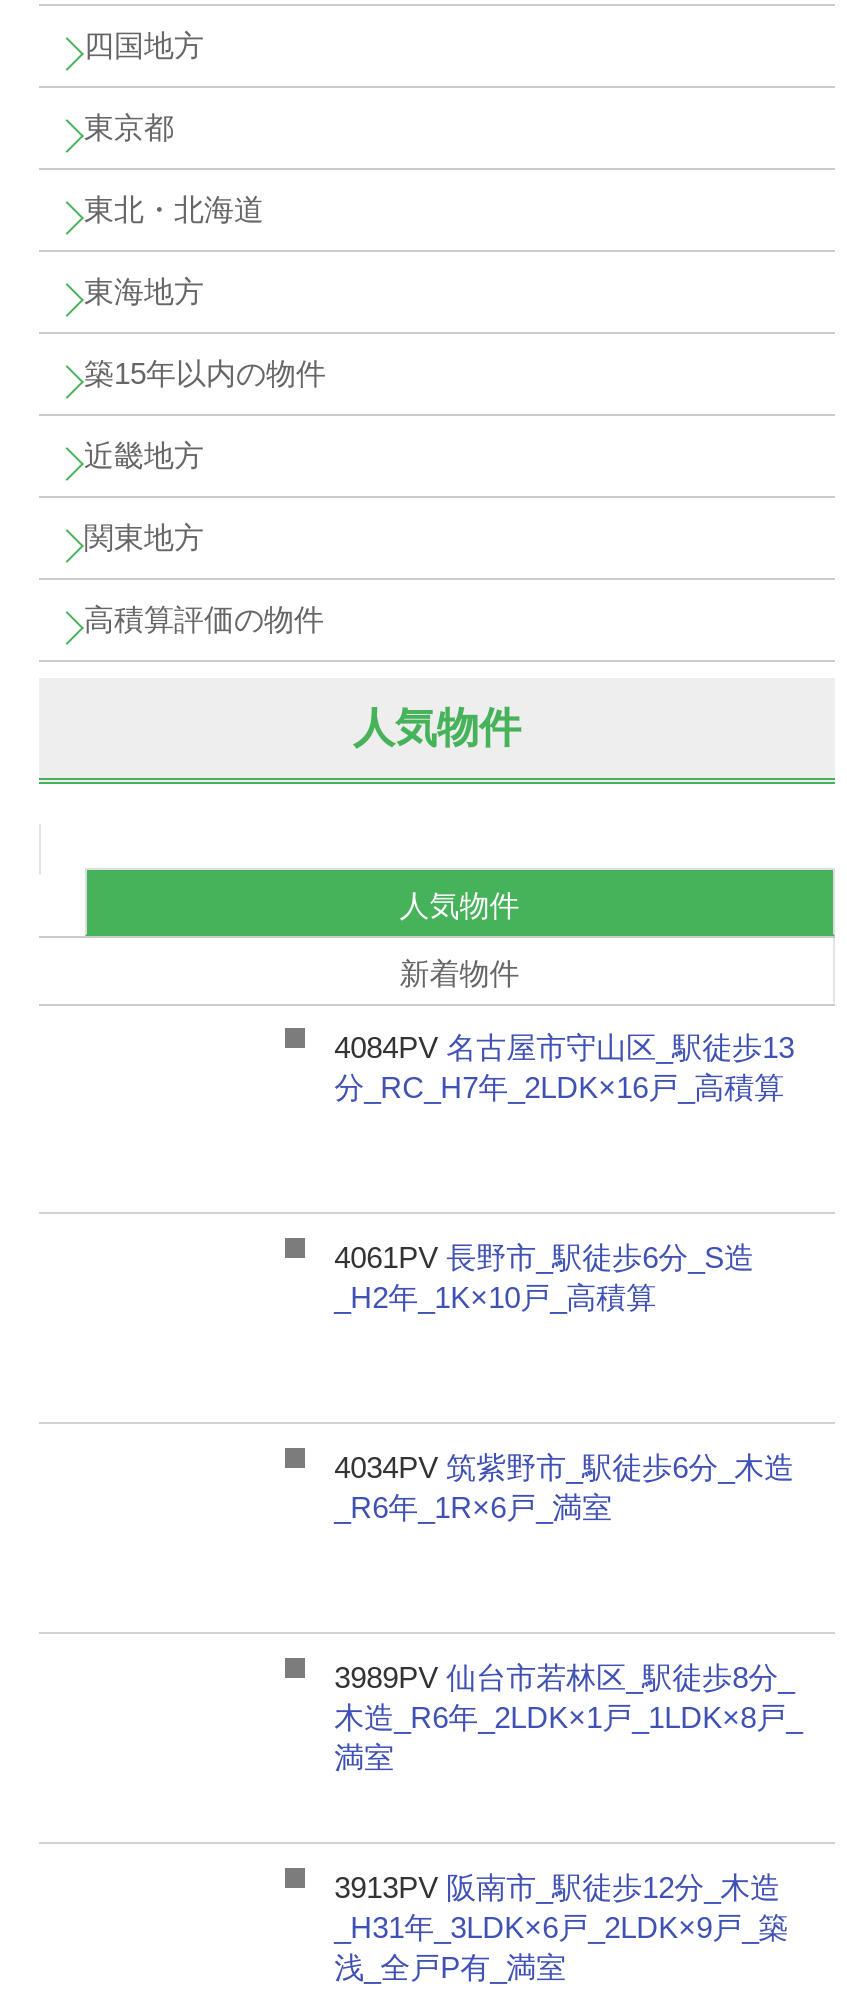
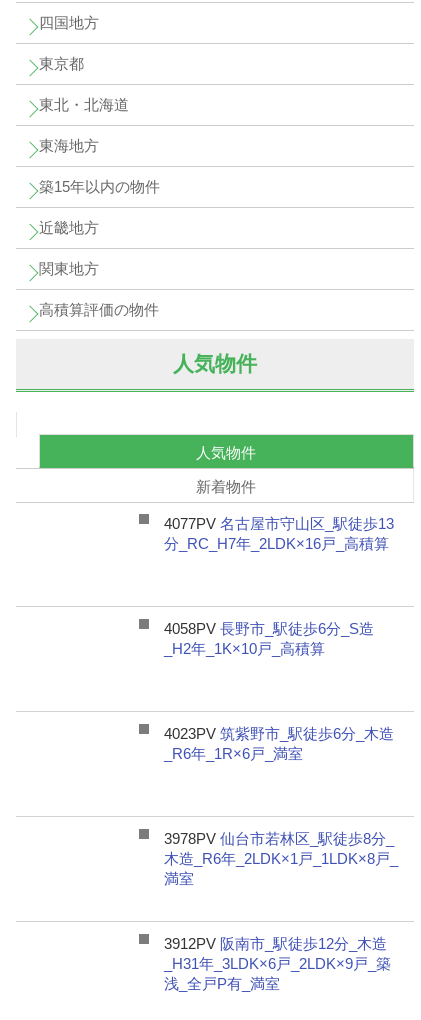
[334,1029,794,1063] 4084PV名古屋市守山区_駅徒歩13 -> [164,514,394,531] 4077PV名古屋市守山区_駅徒歩13
[334,1239,754,1273] 4061PV長野市_駅徒歩6分_S造 -> [164,619,374,636] 4058PV長野市_駅徒歩6分_S造
[334,1449,794,1483] 4034PV筑紫野市_駅徒歩6分_木造 -> [164,724,394,741] 4023PV筑紫野市_駅徒歩6分_木造
[334,1659,794,1693] 3989PV仙台市若林区_駅徒歩8分_ -> [164,829,394,846] 3978PV仙台市若林区_駅徒歩8分_
[334,1869,780,1903] 3913PV阪南市_駅徒歩12分_木造 -> [164,934,387,951] 3912PV阪南市_駅徒歩12分_木造

